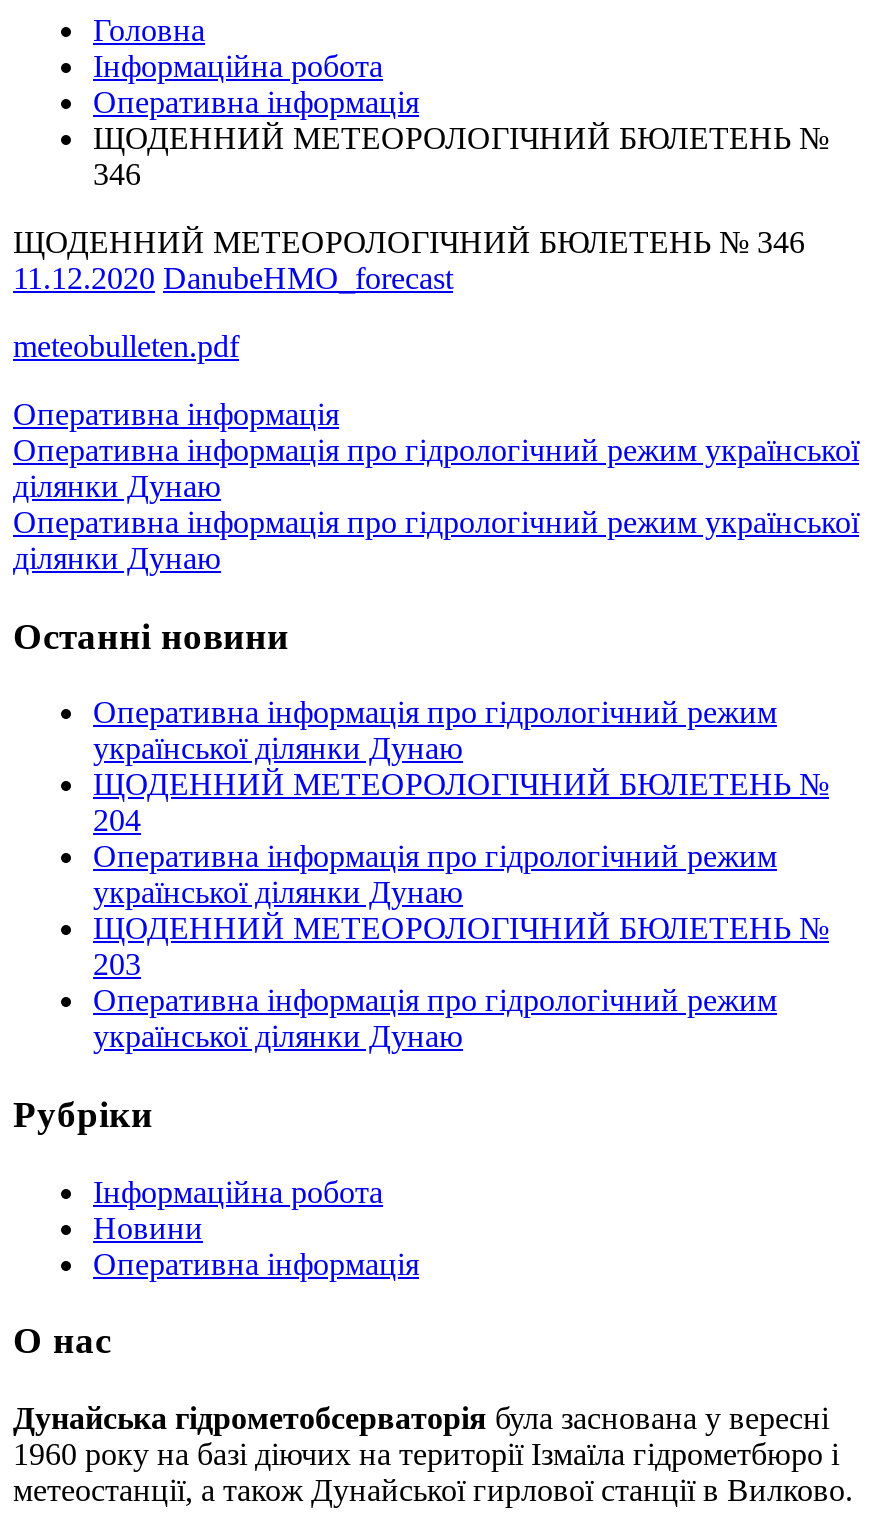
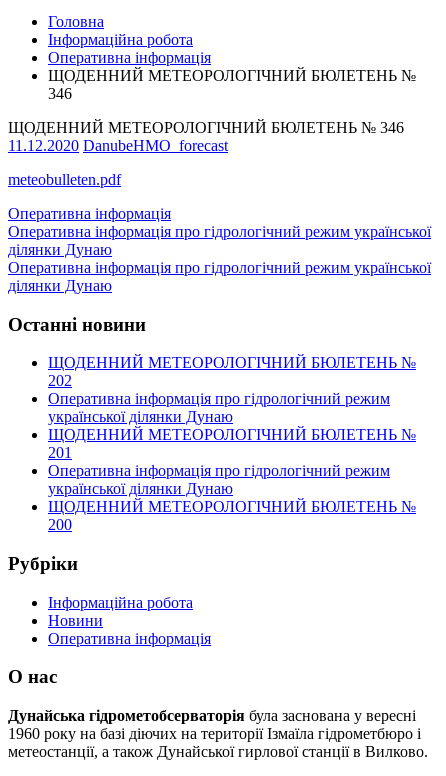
none -> [48,354,416,389] ЩОДЕННИЙ МЕТЕОРОЛОГІЧНИЙ БЮЛЕТЕНЬ № | 202
moved [93,695,829,801] -> [48,390,416,443]: Оперативна інформація про гідрологічний режим | української ділянки Дунаю | ЩОДЕННИЙ МЕТЕОРОЛОГІЧНИЙ БЮЛЕТЕНЬ №
[93,803,141,837] 204 -> [48,444,72,461] 201
moved [93,839,829,945] -> [48,462,416,515]: Оперативна інформація про гідрологічний режим | української ділянки Дунаю | ЩОДЕННИЙ МЕТЕОРОЛОГІЧНИЙ БЮЛЕТЕНЬ №
[93,947,777,1053] 203 | Оперативна інформація про гідрологічний режим | української ділянки Дунаю -> [48,516,72,533] 200

